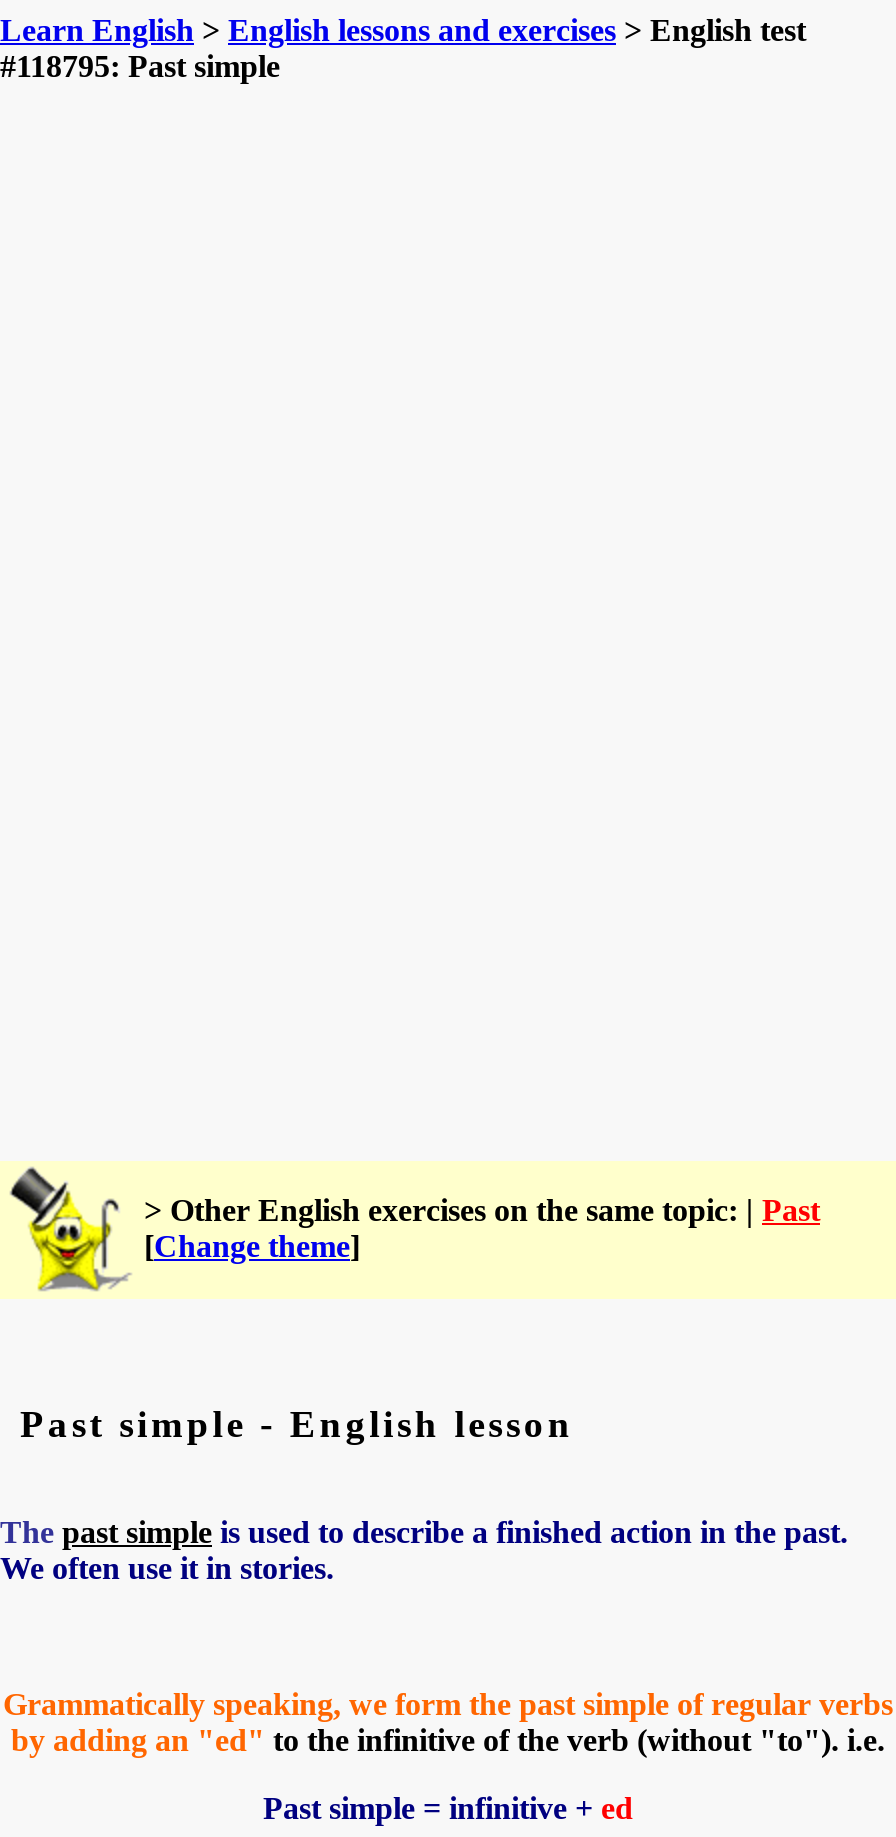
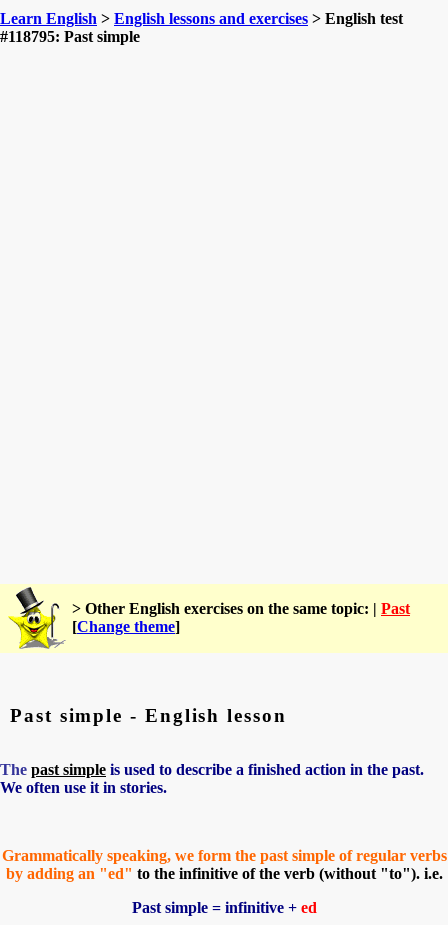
[8,1165,86,1239] [image] -> [5,586,44,623] [image]

